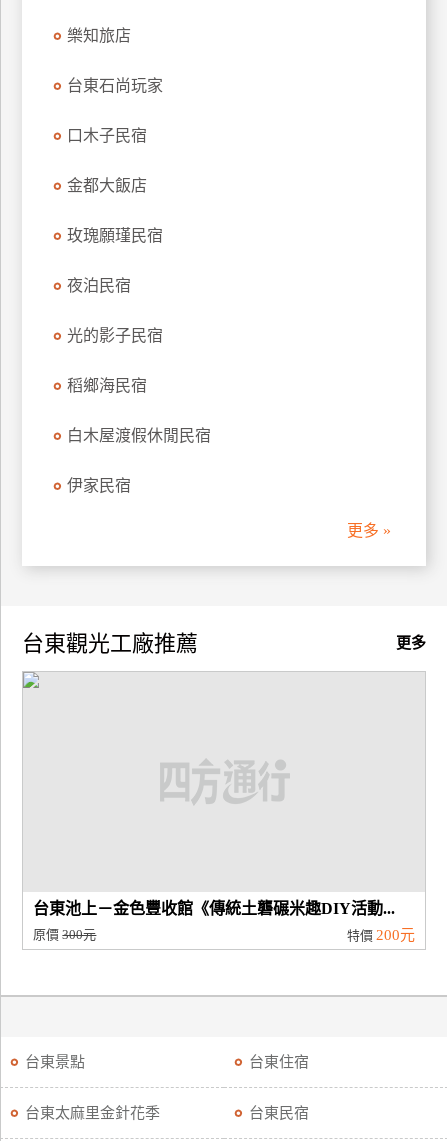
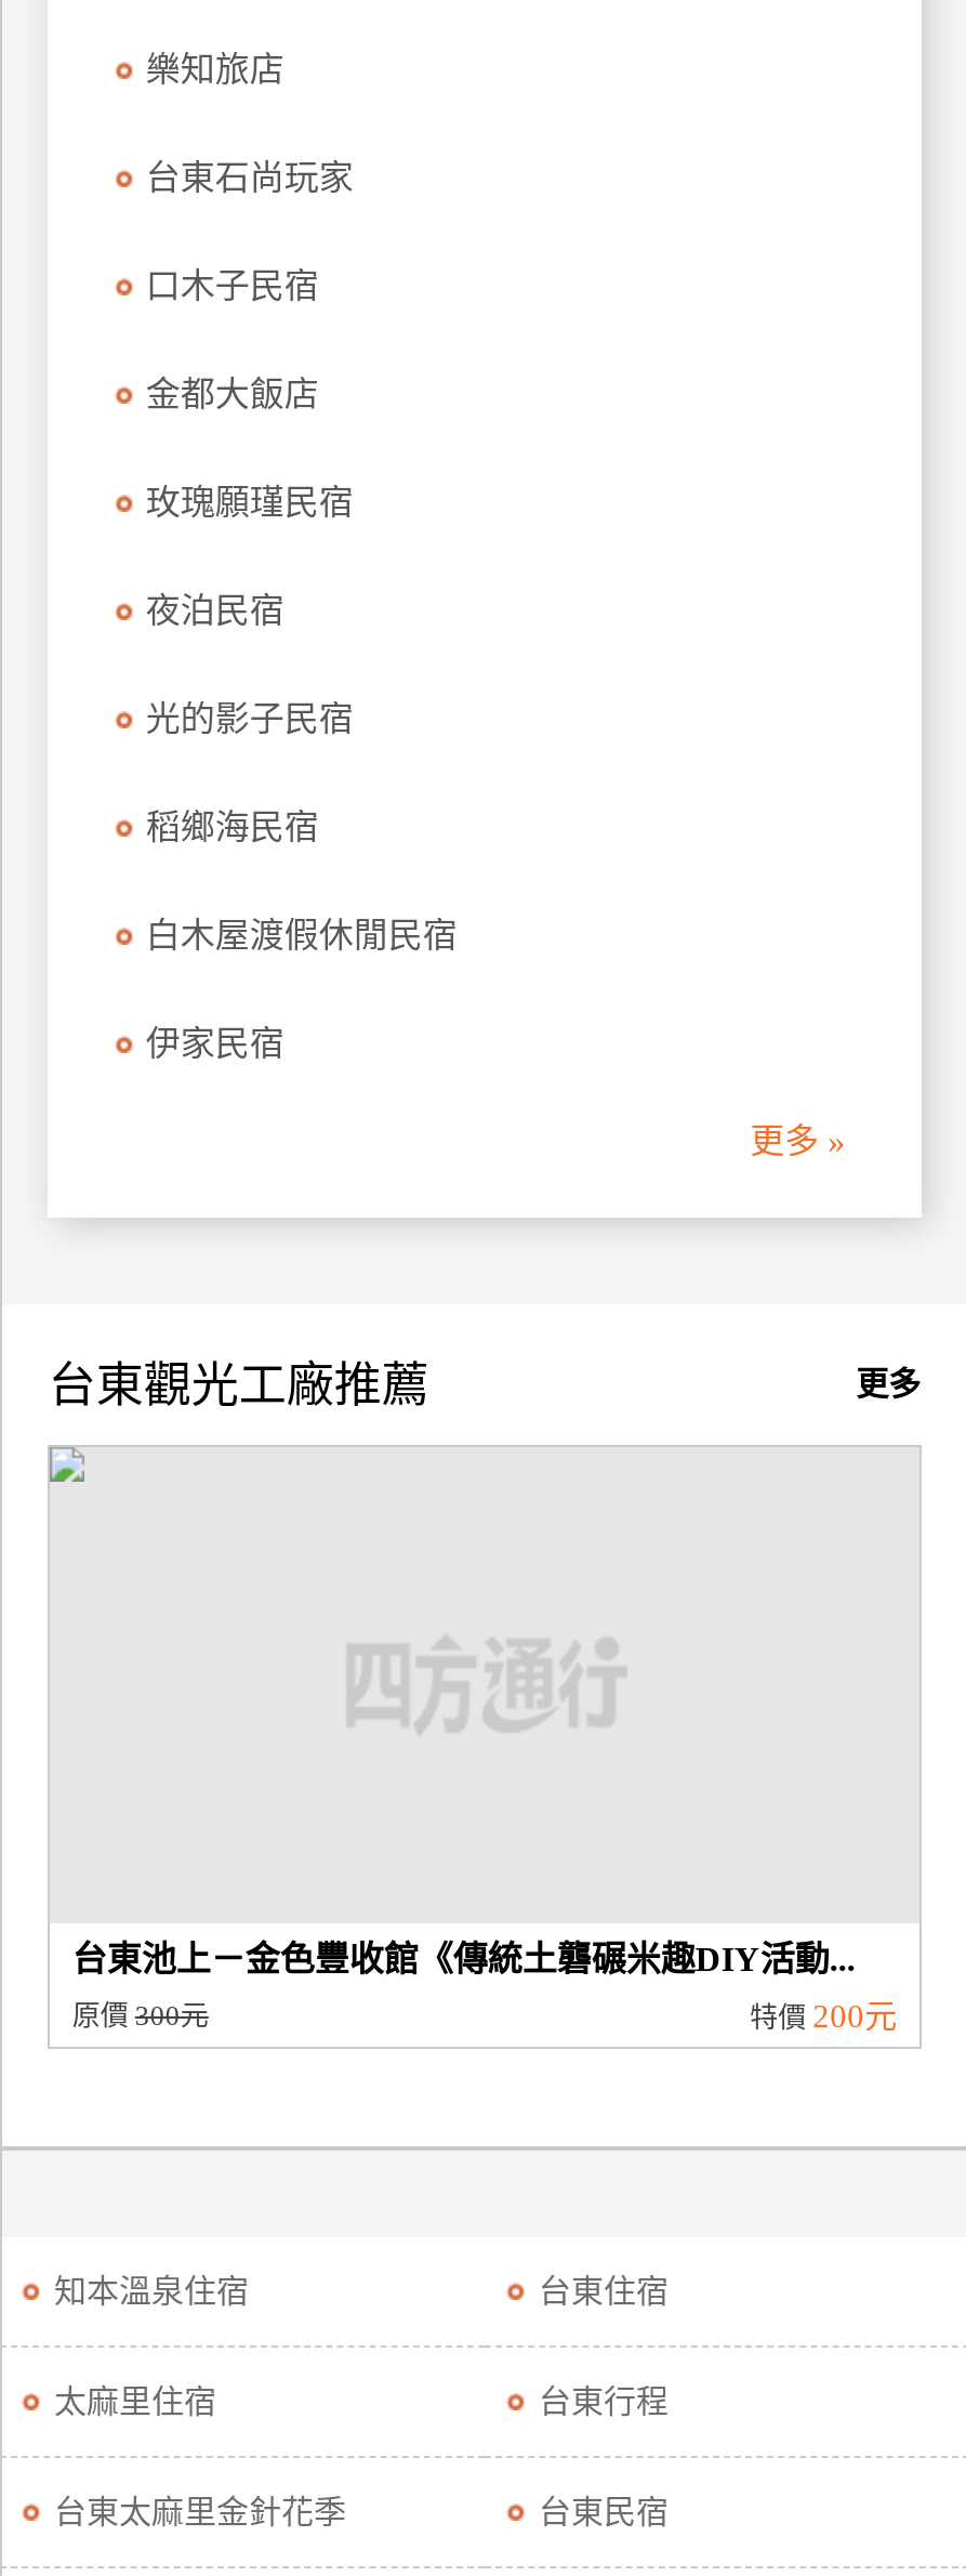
[25,1054,85,1070] 台東景點 -> [54,2274,249,2309] 知本溫泉住宿
none -> [54,2384,669,2419] 太麻里住宿 | 台東行程

